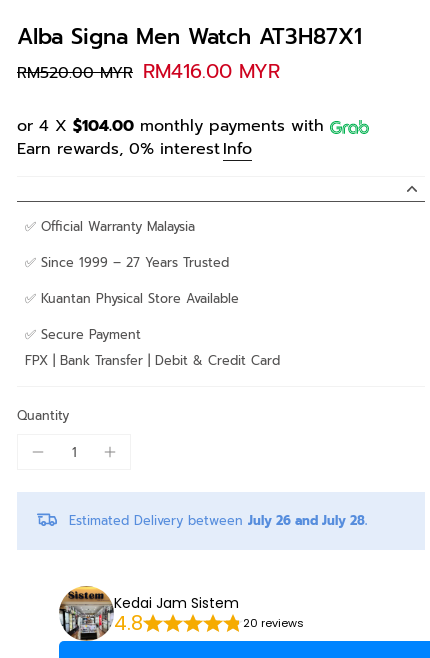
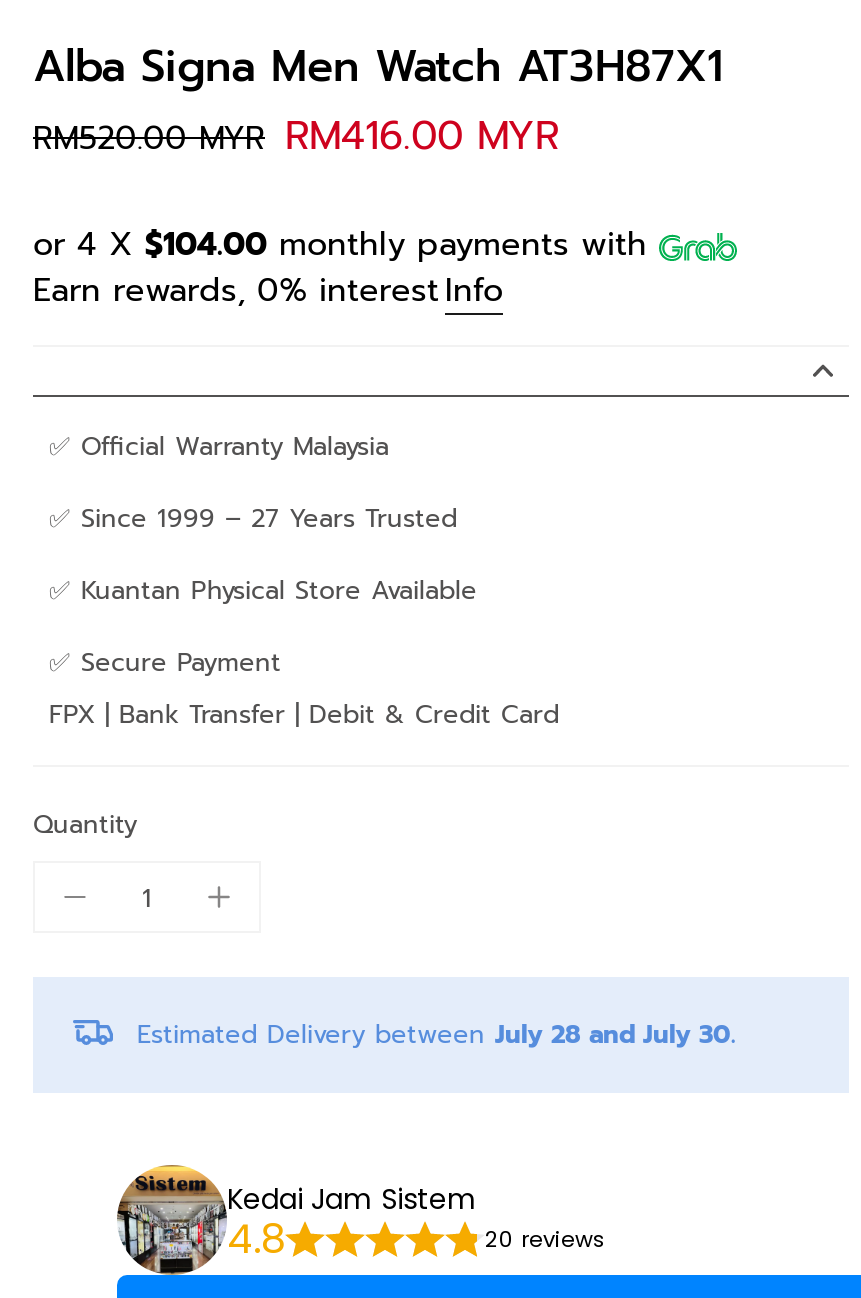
[69,511,367,530] Estimated Delivery between July 26 and July 28. -> [137,1016,735,1054] Estimated Delivery between July 28 and July 30.

